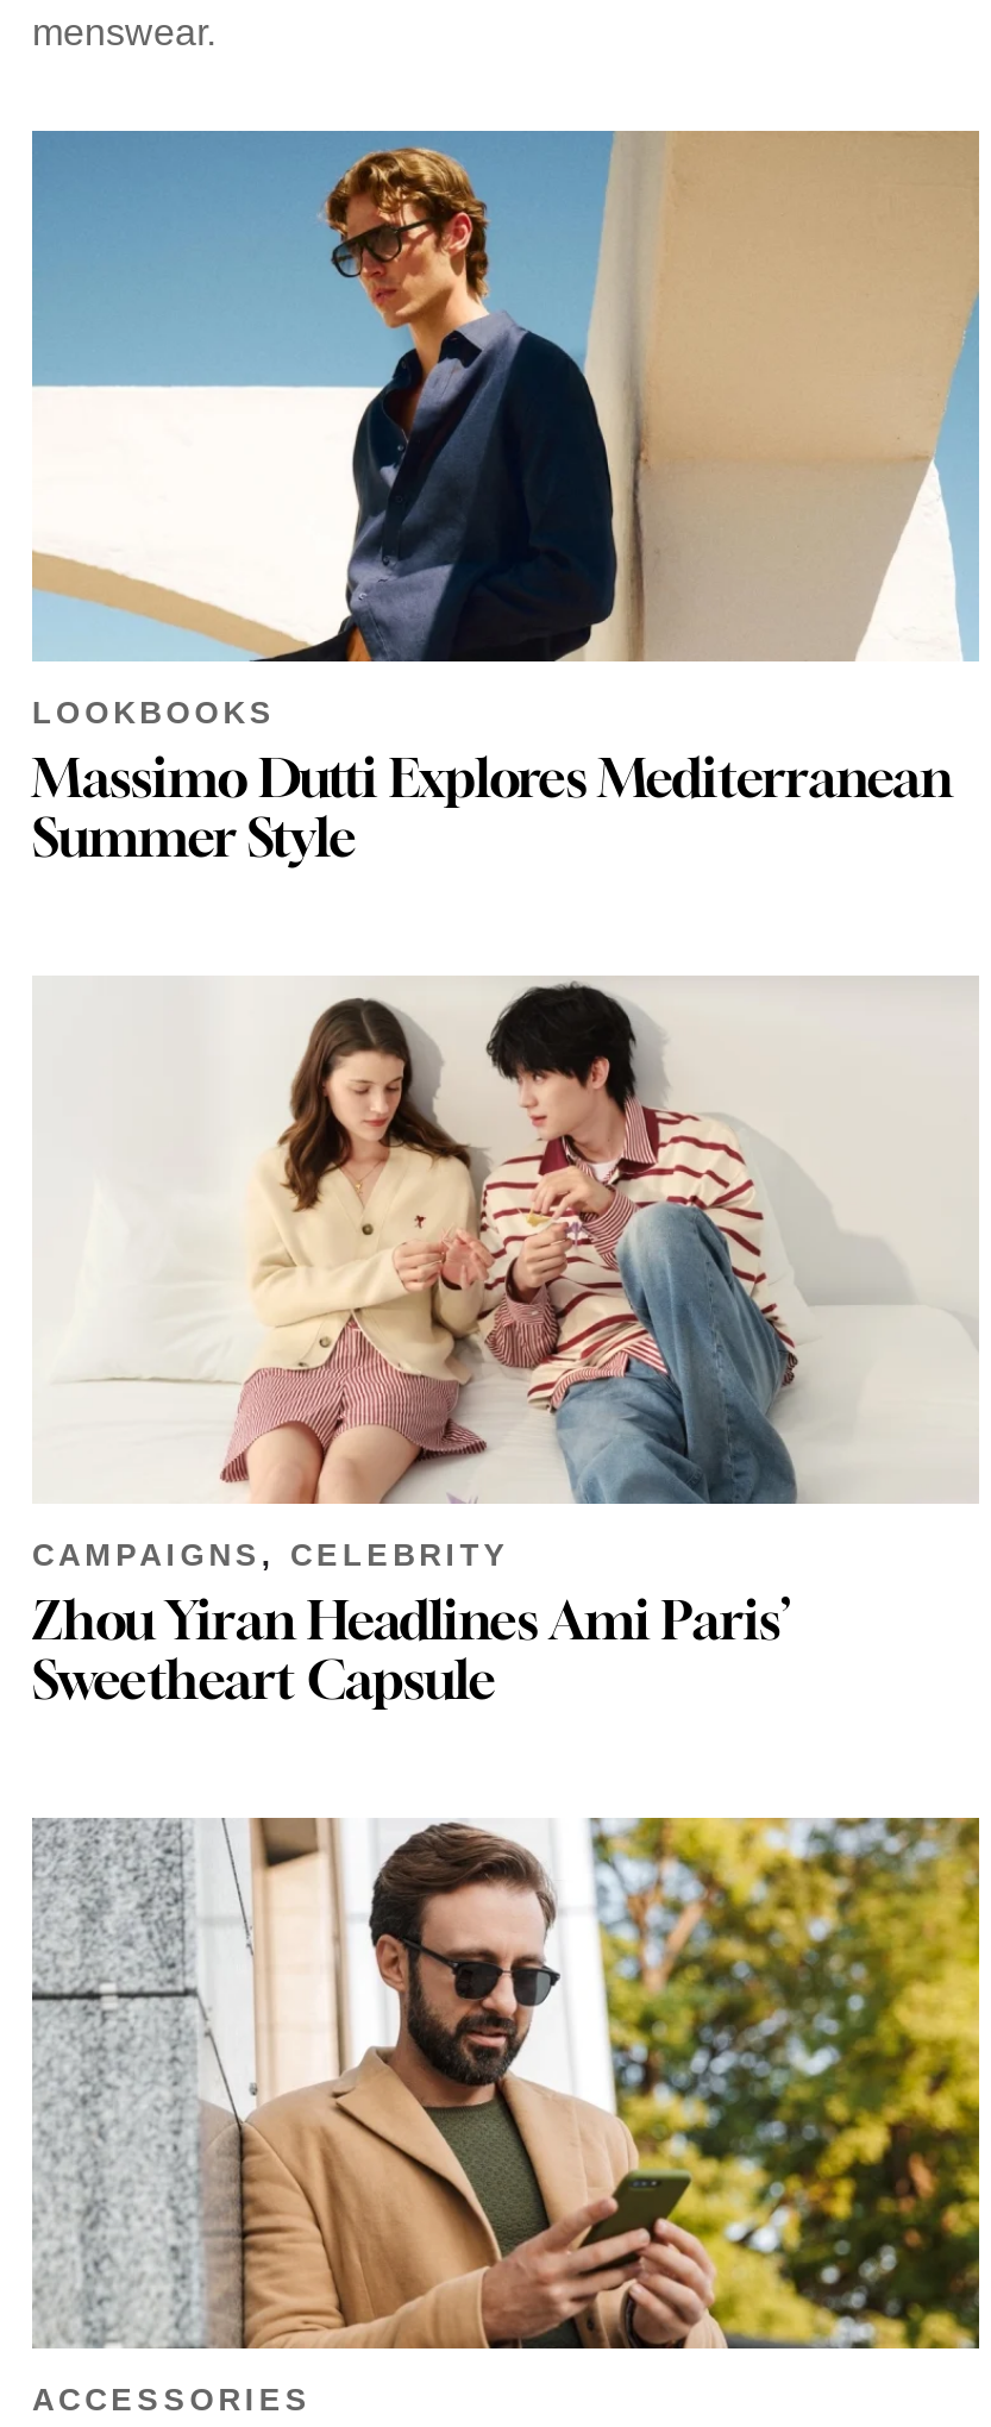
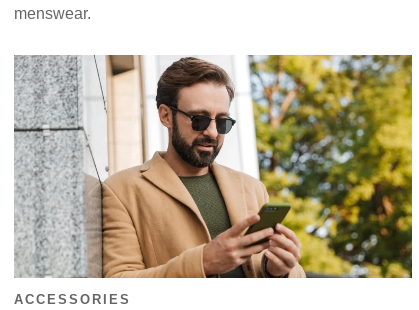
[32,128,981,867] [image] | LOOKBOOKS | Massimo Dutti Explores Mediterranean | Summer Style -> none
[32,976,979,1712] [image] | CAMPAIGNS, CELEBRITY | Zhou Yiran Headlines Ami Paris’ | Sweetheart Capsule -> none

